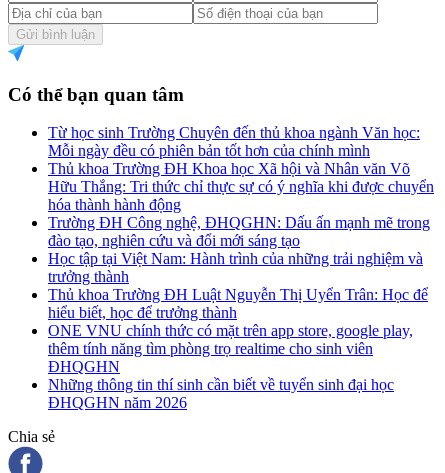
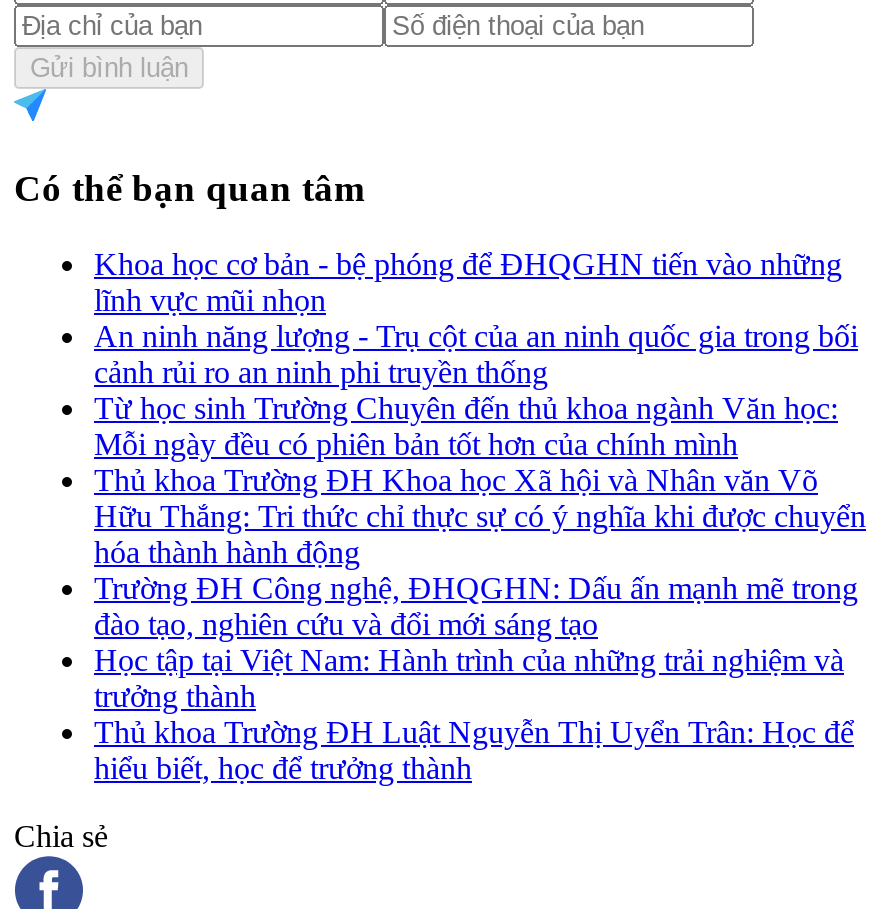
none -> [94,247,858,389] Khoa học cơ bản - bệ phóng để ĐHQGHN tiến vào những | lĩnh vực mũi nhọn | An ninh năng lượng - Trụ cột của an ninh quốc gia trong bối | cảnh rủi ro an ninh phi truyền thống
moved [48,124,434,321] -> [94,391,866,785]: Từ học sinh Trường Chuyên đến thủ khoa ngành Văn học: | Mỗi ngày đều có phiên bản tốt hơn của chính mình | Thủ khoa Trường ĐH Khoa học Xã hội và Nhân văn Võ | ... | Thủ khoa Trường ĐH Luật Nguyễn Thị Uyển Trân: Học để | hiểu biết, học để trưởng thành
[48,322,413,411] ONE VNU chính thức có mặt trên app store, google play, | thêm tính năng tìm phòng trọ realtime cho sinh viên | ĐHQGHN | Những thông tin thí sinh cần biết về tuyển sinh đại học | ĐHQGHN năm 2026 -> none

